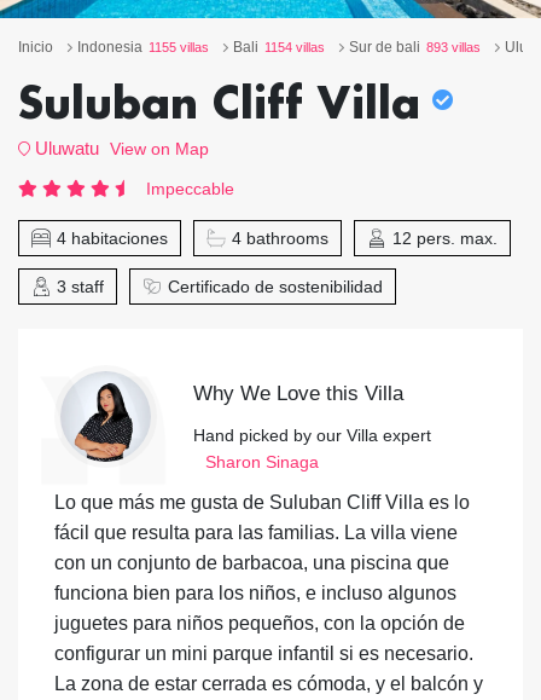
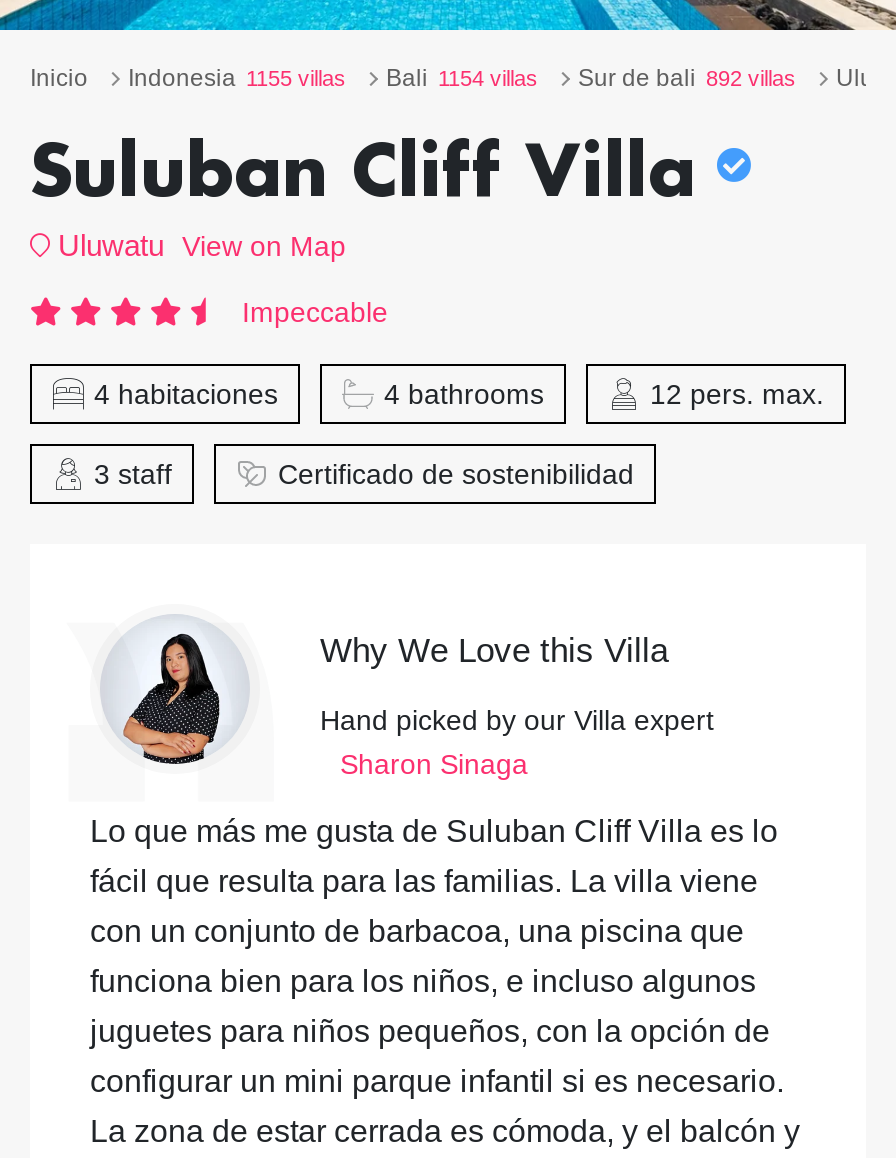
[349,38,481,55] Sur de bali 893 villas -> [578,64,796,92] Sur de bali 892 villas

